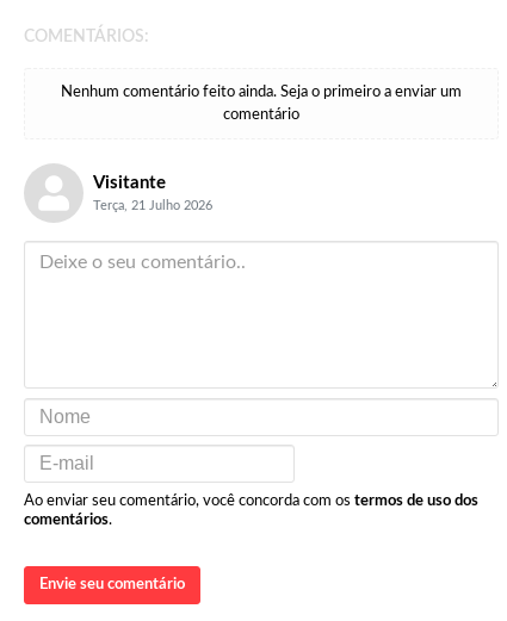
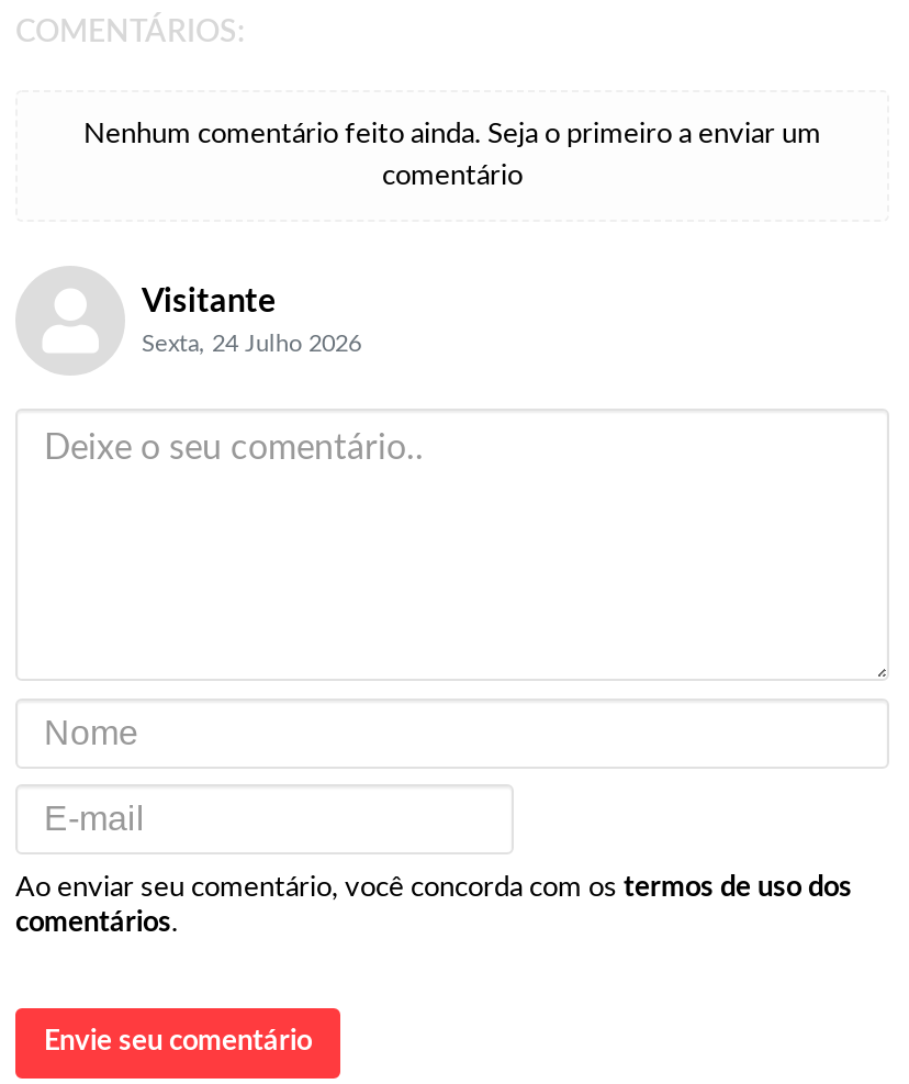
[92,199,212,212] Terça, 21 Julho 2026 -> [142,332,361,356] Sexta, 24 Julho 2026

